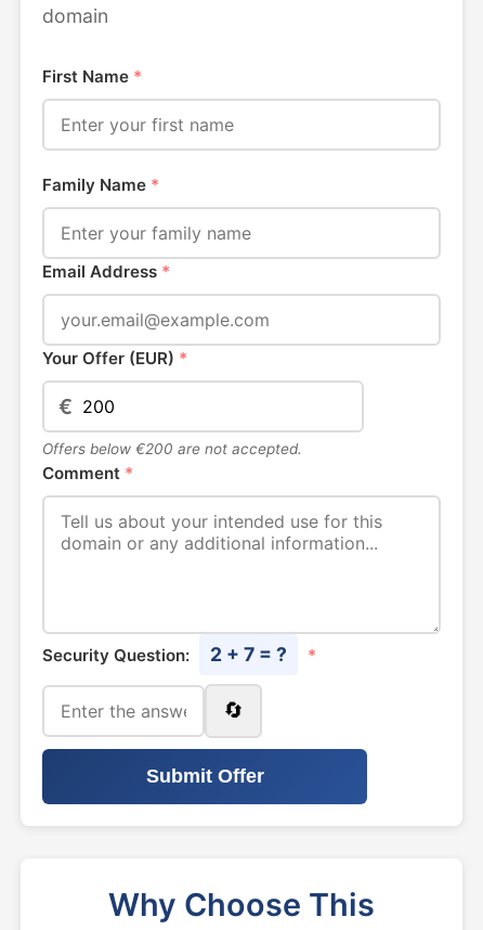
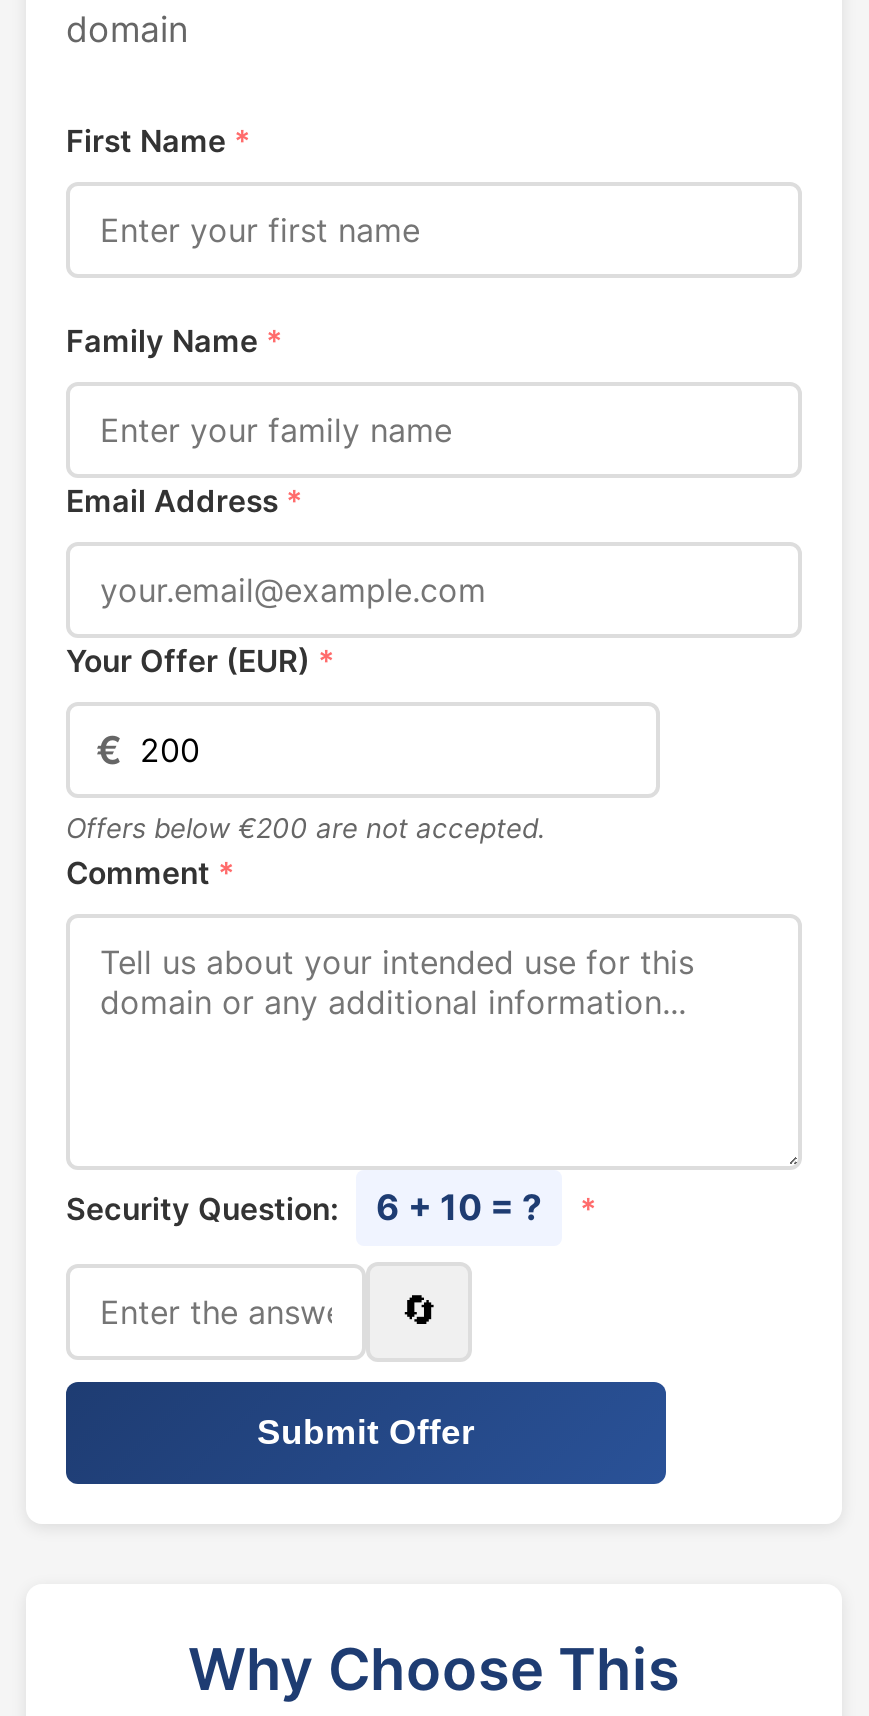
[210,643,287,666] 2 + 7 = ? -> [376,1186,542,1228] 6 + 10 = ?

